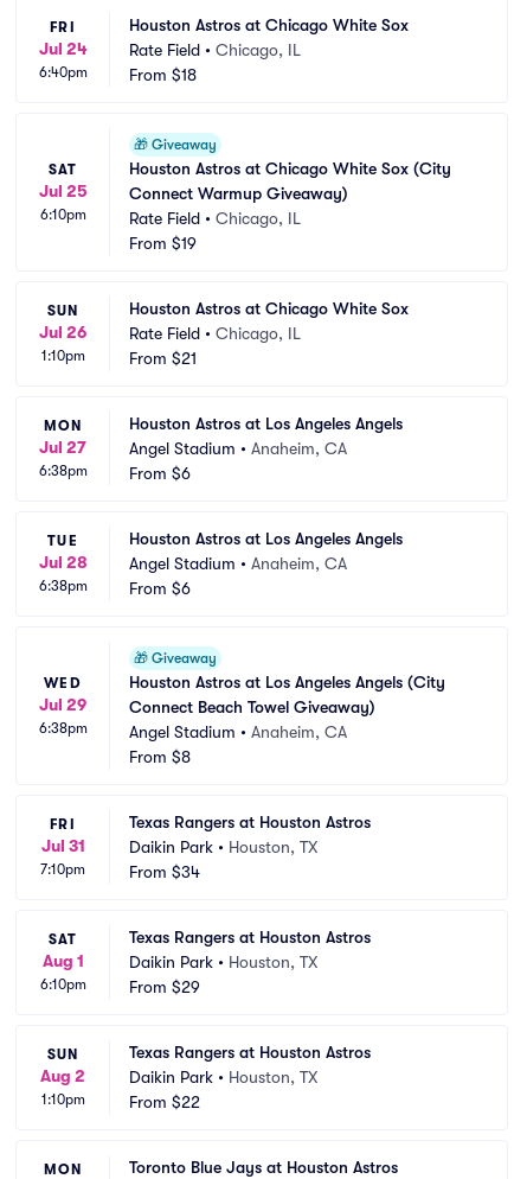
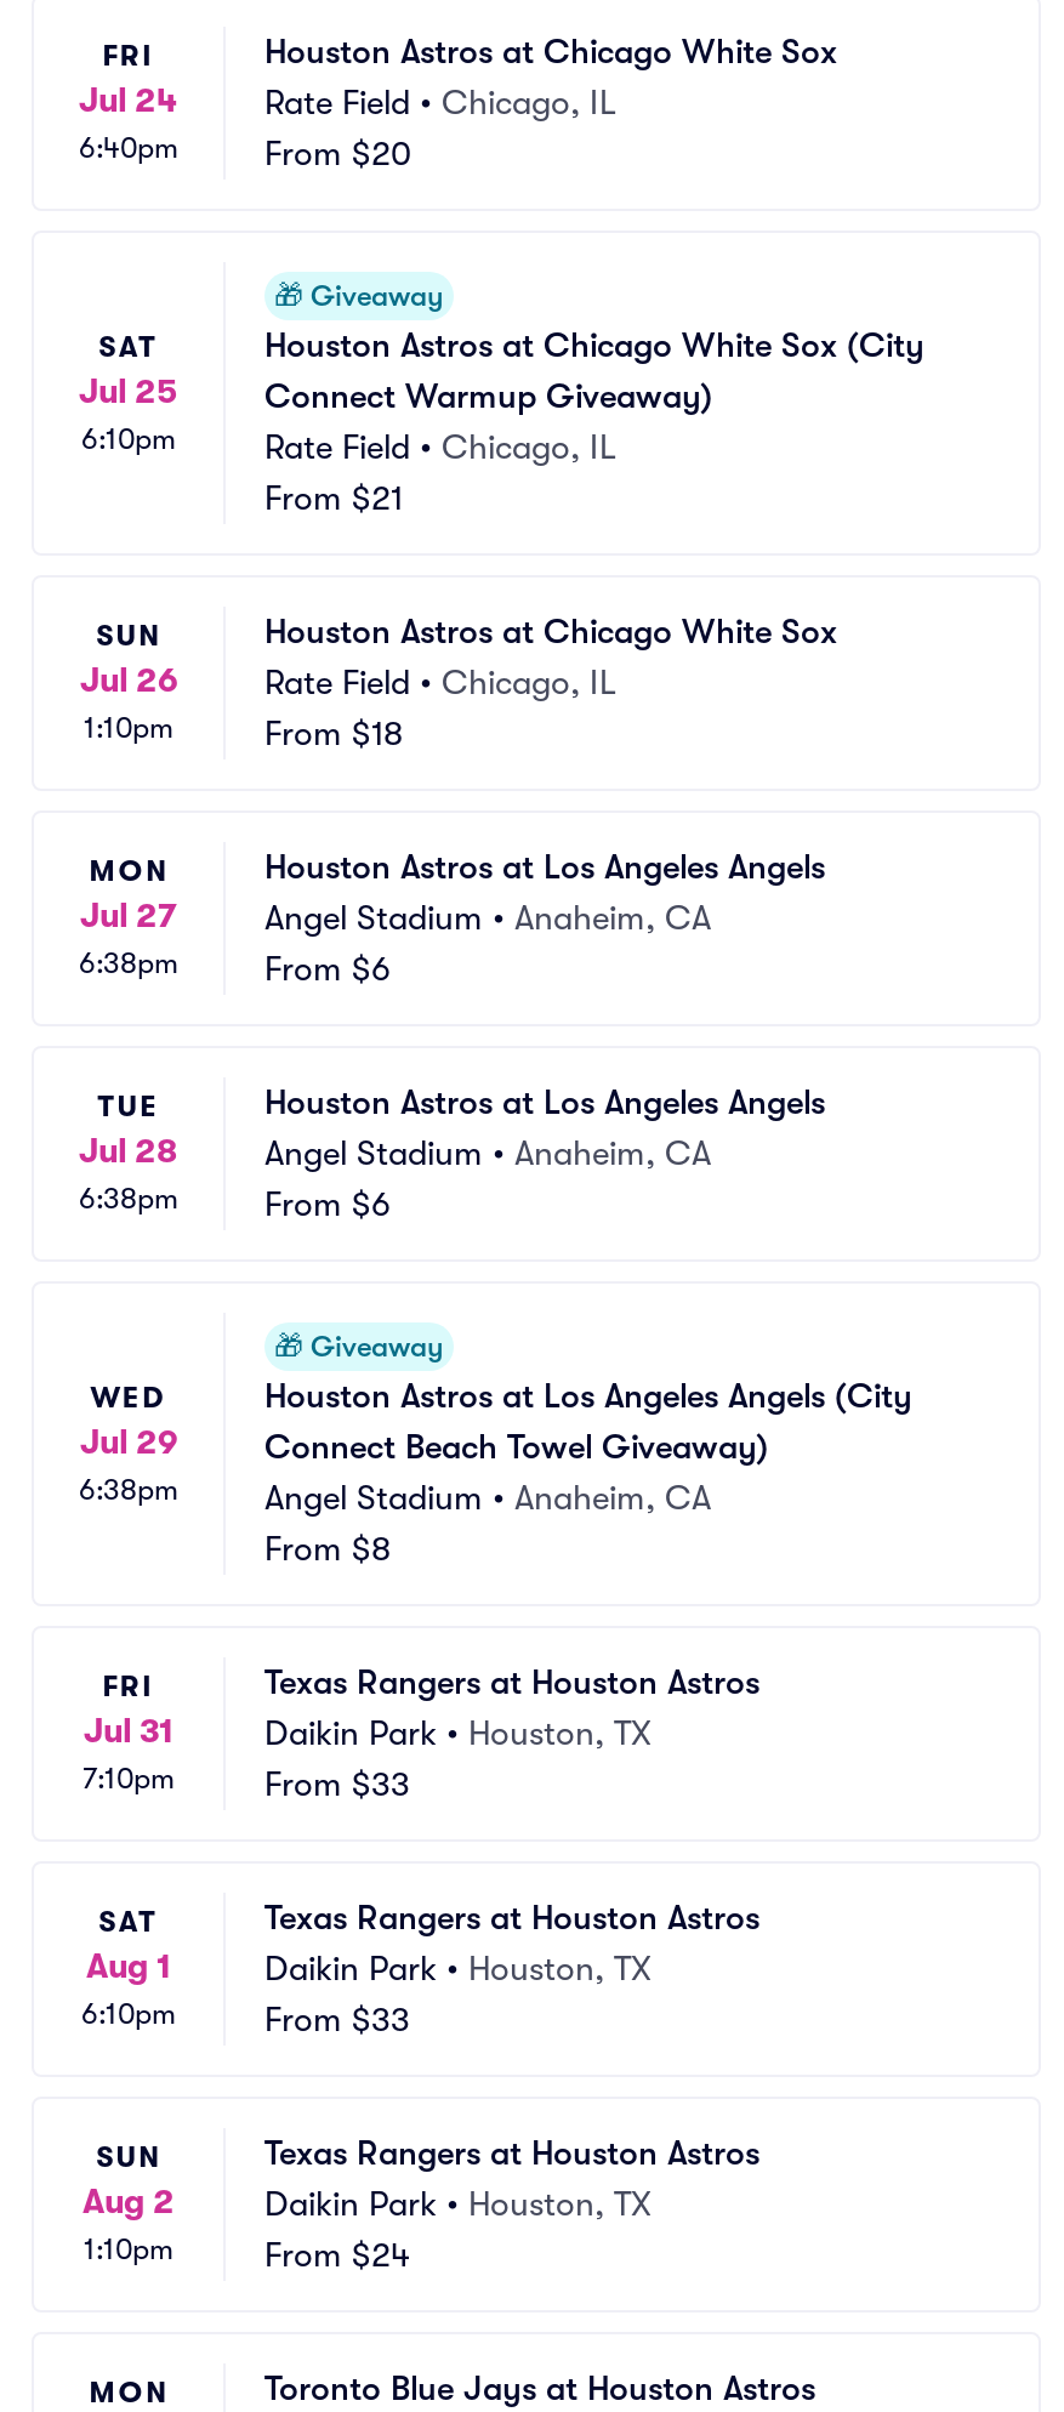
[129,65,197,84] From $18 -> [264,133,412,172] From $20
[129,234,197,253] From $19 -> [264,478,403,517] From $21
[129,349,197,368] From $21 -> [264,713,403,752] From $18
[129,862,200,881] From $34 -> [264,1764,410,1803] From $33
[129,977,200,996] From $29 -> [264,1999,410,2038] From $33
[129,1092,200,1111] From $22 -> [264,2235,410,2274] From $24

